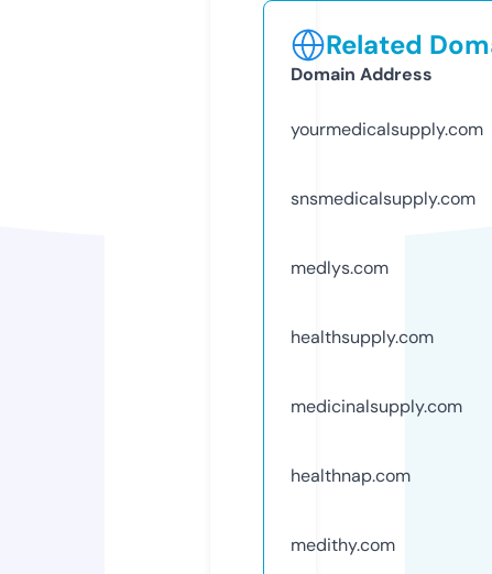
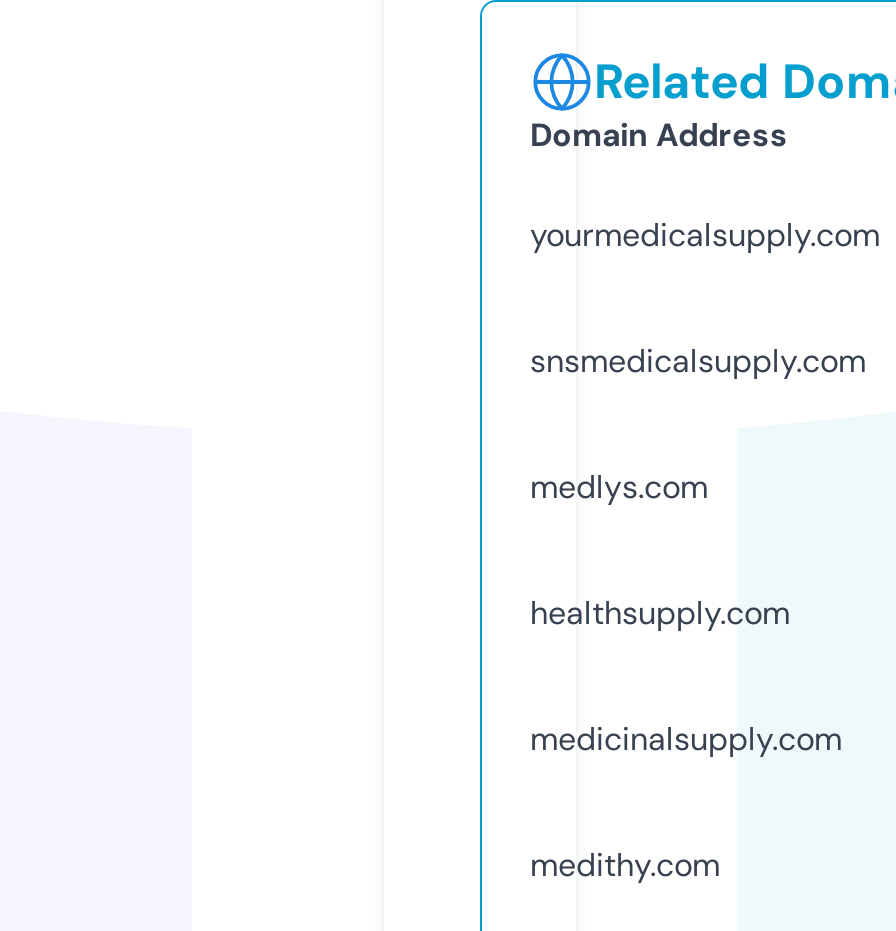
[291,464,411,487] healthnap.com -> none

